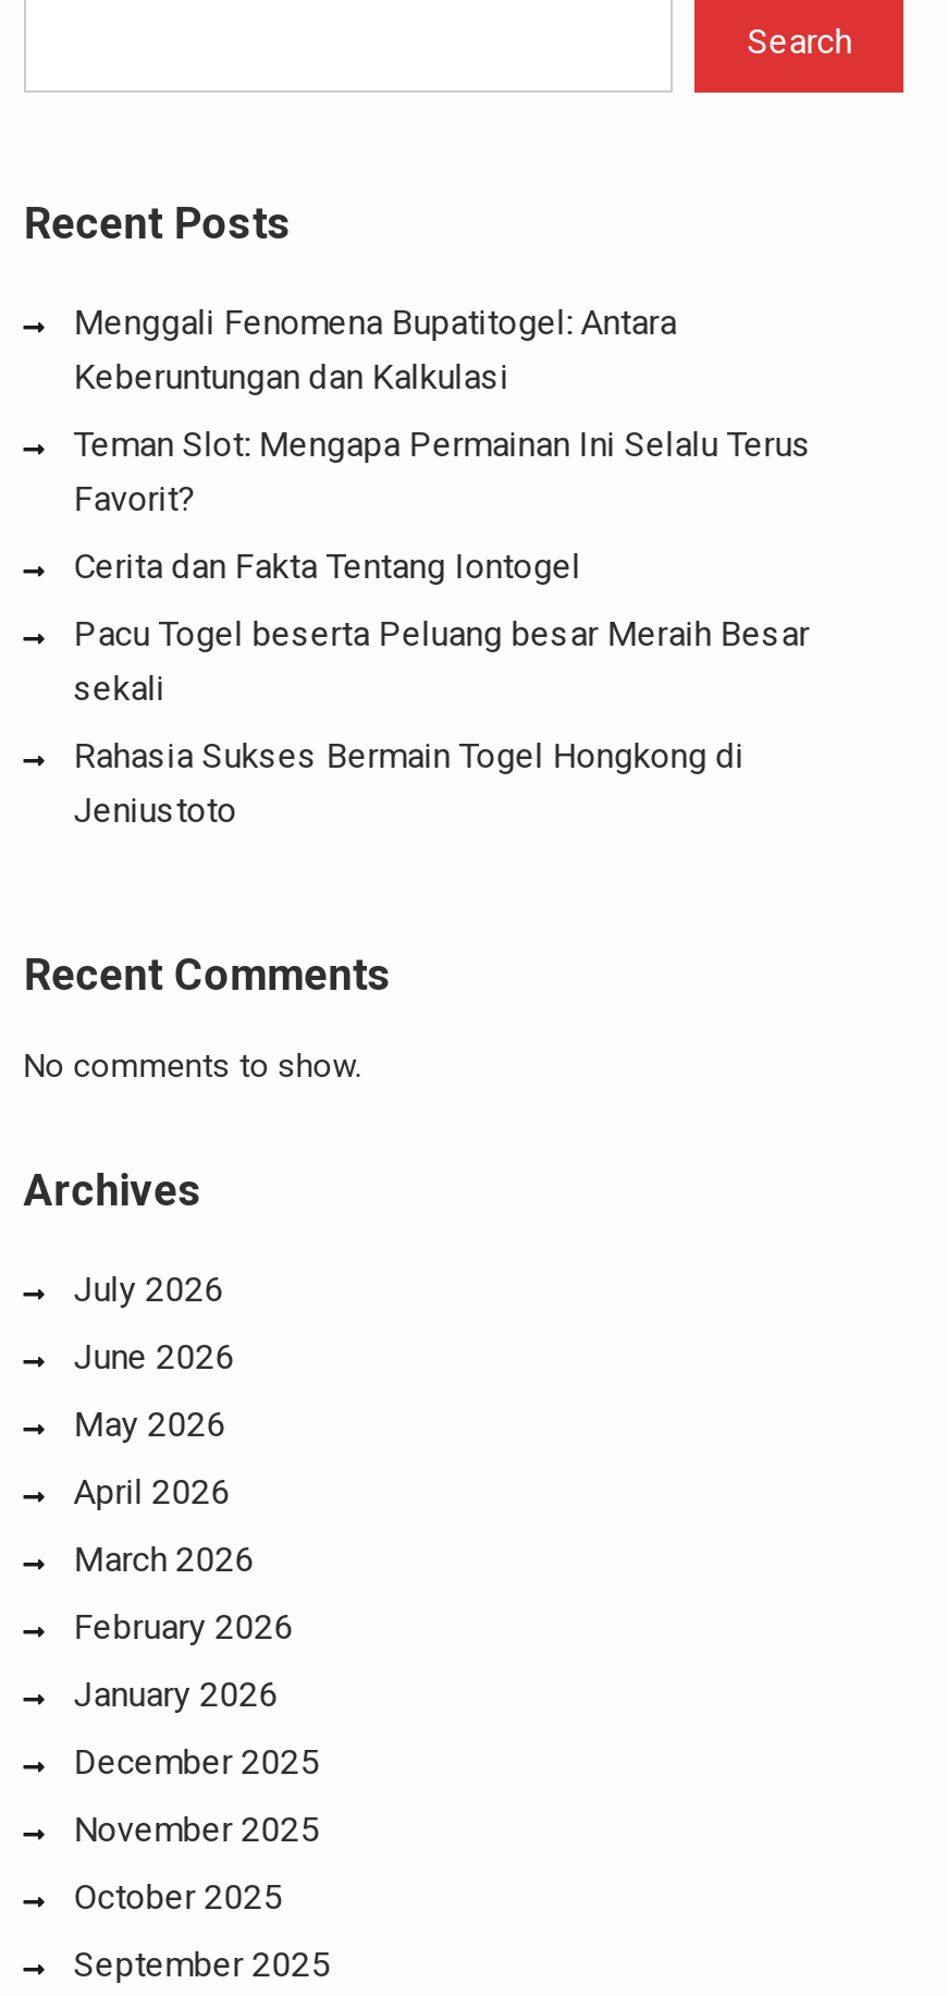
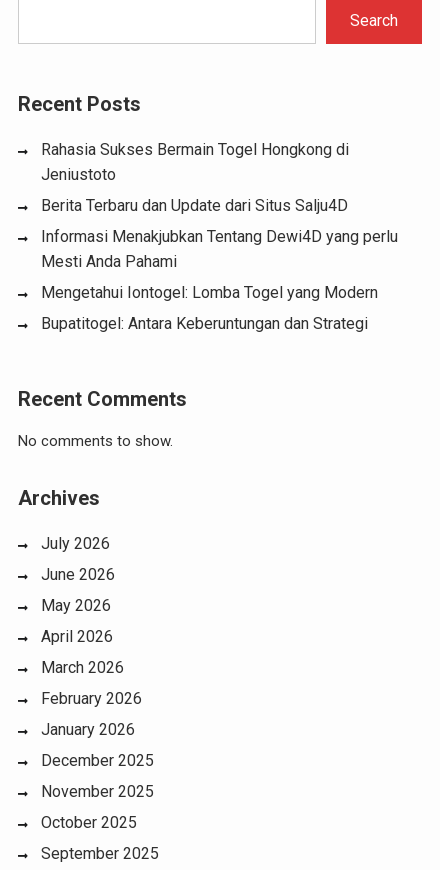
[73,302,811,710] Menggali Fenomena Bupatitogel: Antara | Keberuntungan dan Kalkulasi | Teman Slot: Mengapa Permainan Ini Selalu Terus | Favorit? | Cerita dan Fakta Tentang Iontogel | Pacu Togel beserta Peluang besar Meraih Besar | sekali -> none
moved [73,736,744,832] -> [41,140,349,184]: Rahasia Sukses Bermain Togel Hongkong di | Jeniustoto
none -> [41,196,398,333] Berita Terbaru dan Update dari Situs Salju4D | Informasi Menakjubkan Tentang Dewi4D yang perlu | Mesti Anda Pahami | Mengetahui Iontogel: Lomba Togel yang Modern | Bupatitogel: Antara Keberuntungan dan Strategi

